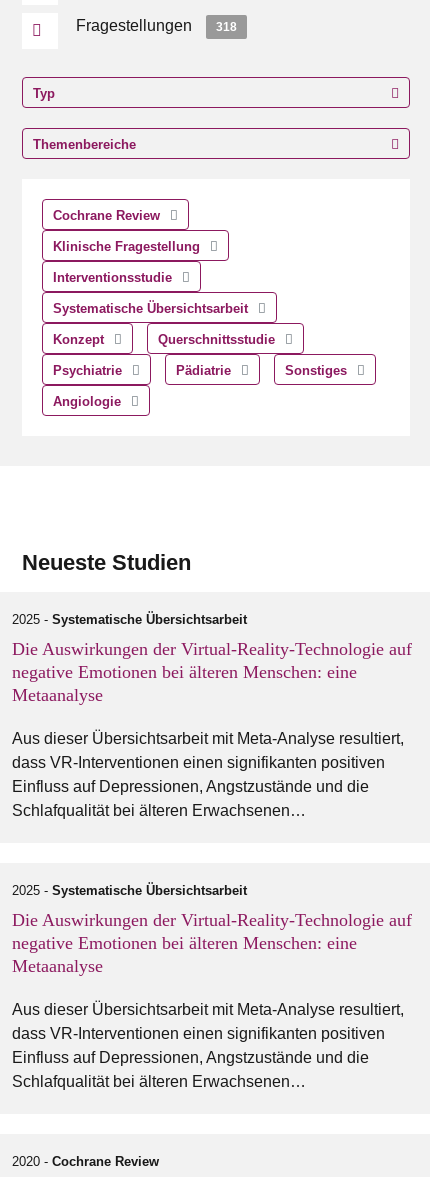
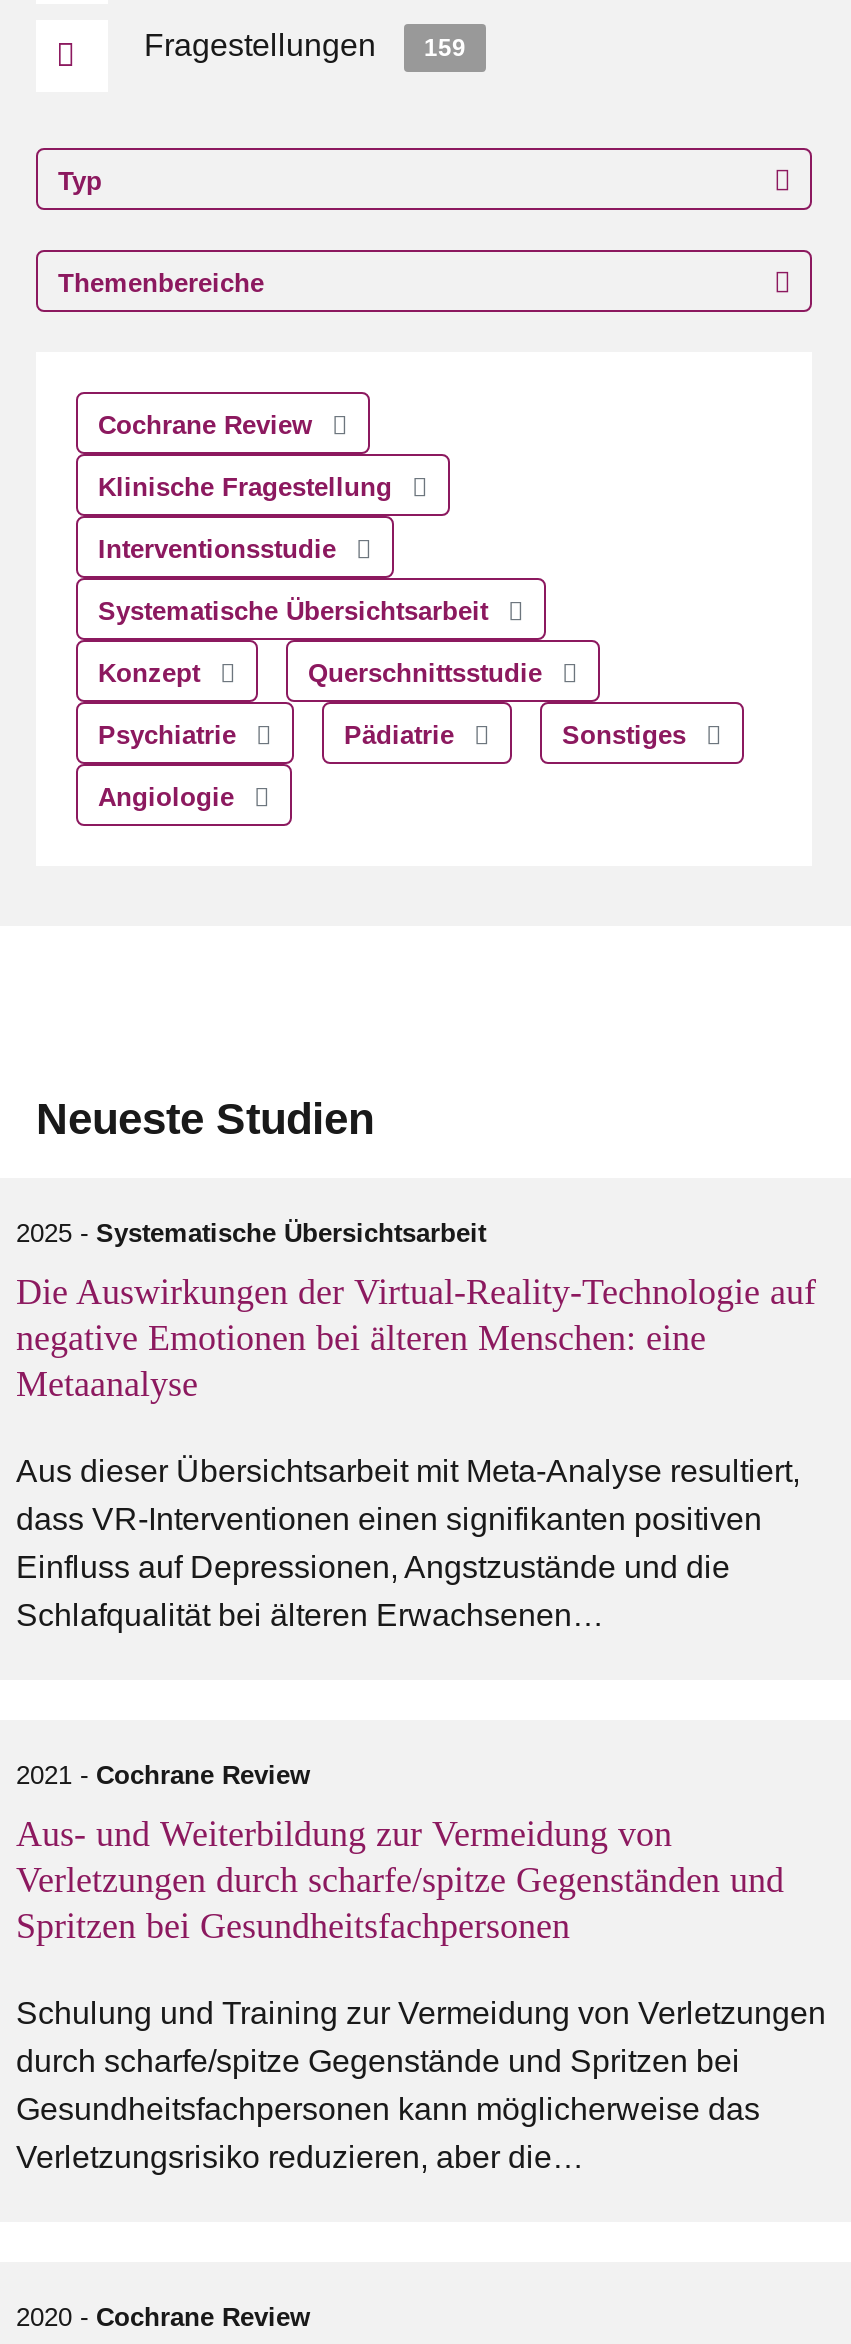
[76,17,237,34] Fragestellungen 318 -> [144,29,466,63] Fragestellungen 159
[12,883,247,898] 2025 - Systematische Übersichtsarbeit -> [16,1761,310,1791] 2021 - Cochrane Review
[12,910,412,976] Die Auswirkungen der Virtual-Reality-Technologie auf | negative Emotionen bei älteren Menschen: eine | Metaanalyse -> [16,1815,784,1947] Aus- und Weiterbildung zur Vermeidung von | Verletzungen durch scharfe/spitze Gegenständen und | Spritzen bei Gesundheitsfachpersonen
[12,1001,404,1090] Aus dieser Übersichtsarbeit mit Meta-Analyse resultiert, | dass VR-Interventionen einen signifikanten positiven | Einfluss auf Depressionen, Angstzustände und die | Schlafqualität bei älteren Erwachsenen… -> [16,1997,826,2175] Schulung und Training zur Vermeidung von Verletzungen | durch scharfe/spitze Gegenstände und Spritzen bei | Gesundheitsfachpersonen kann möglicherweise das | Verletzungsrisiko reduzieren, aber die…

